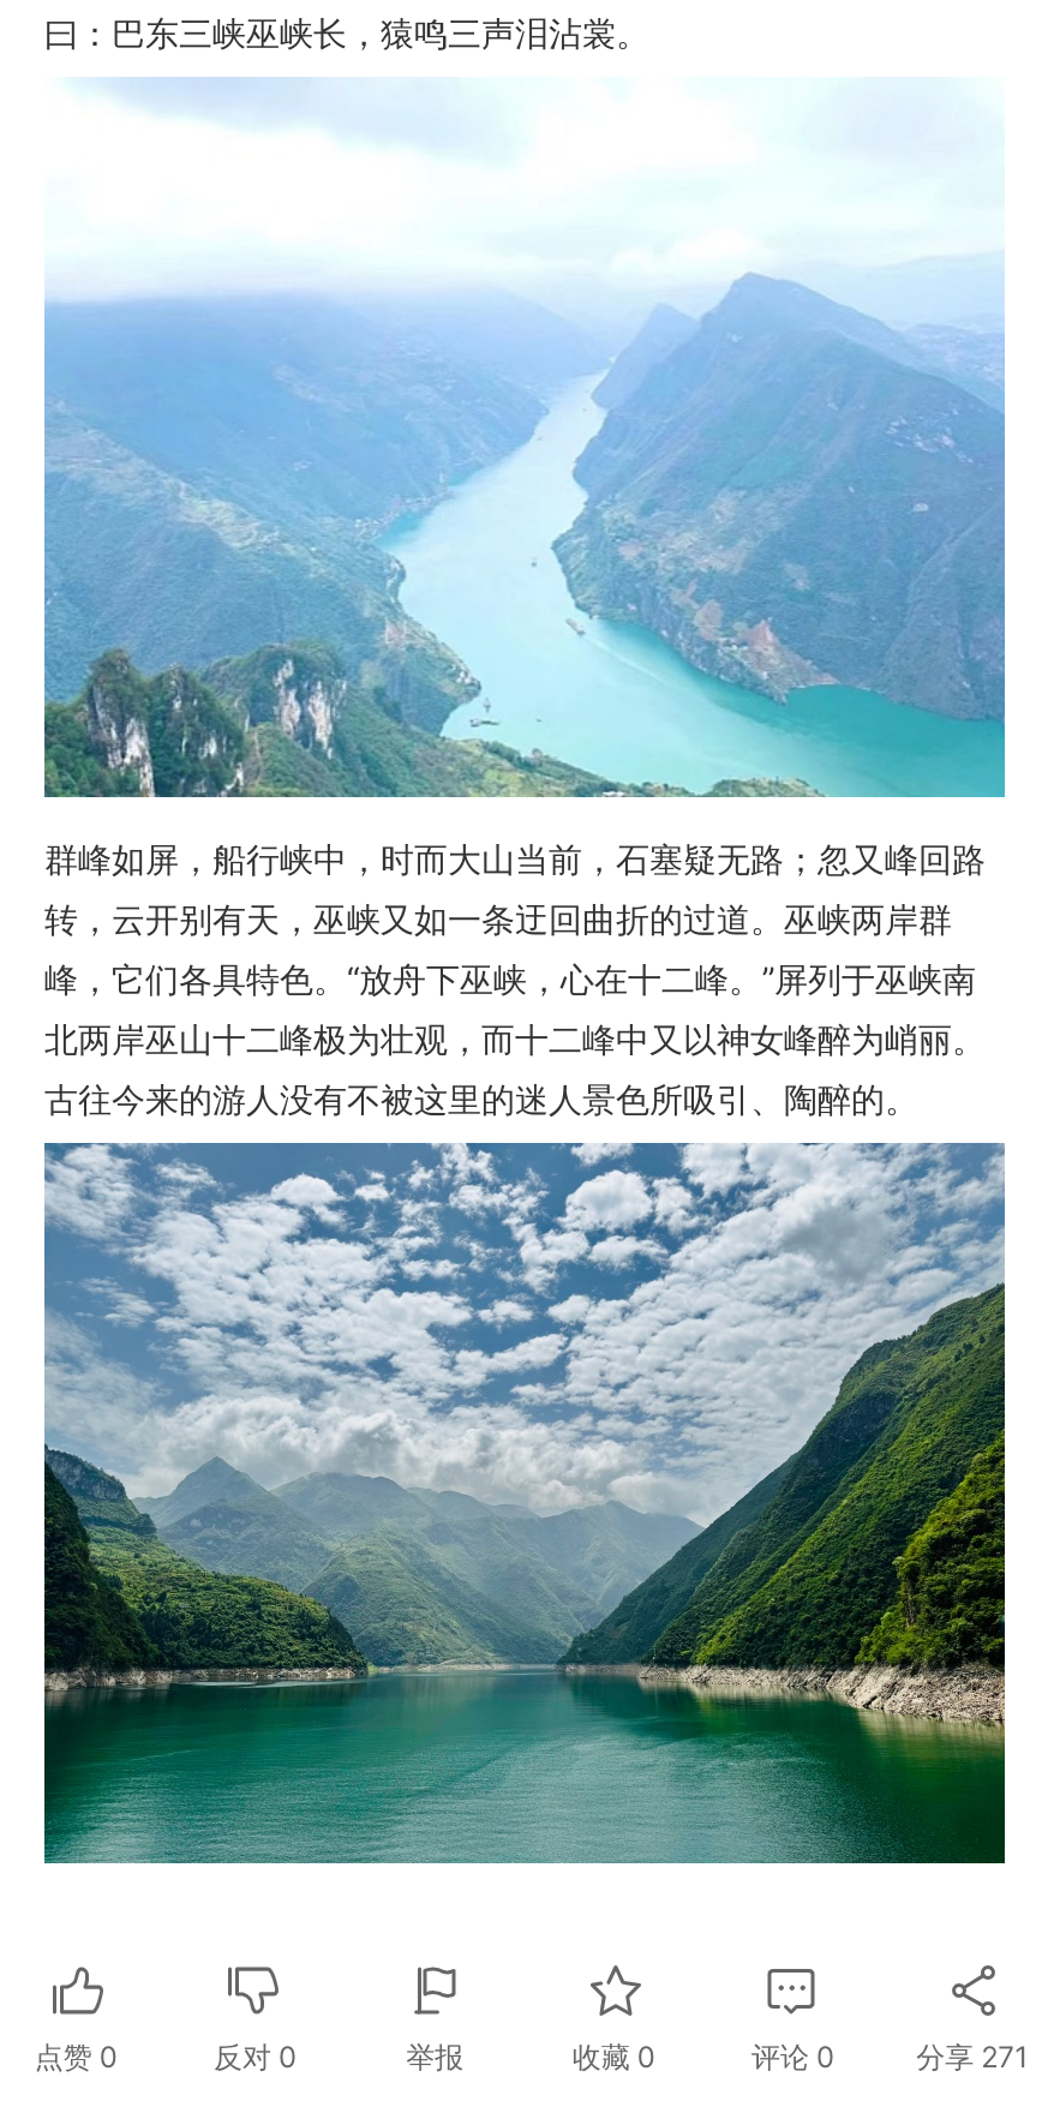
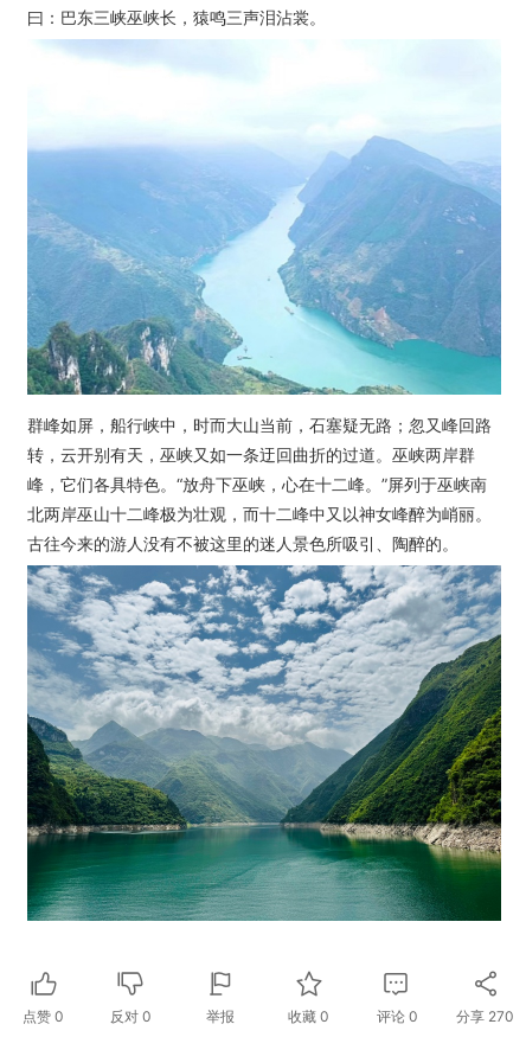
[916,2039,1029,2075] 分享271 -> [456,1007,514,1025] 分享270

